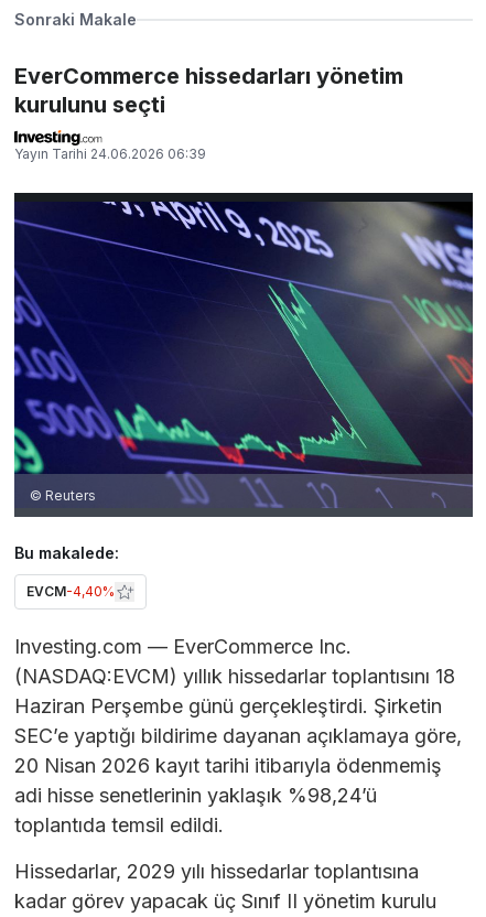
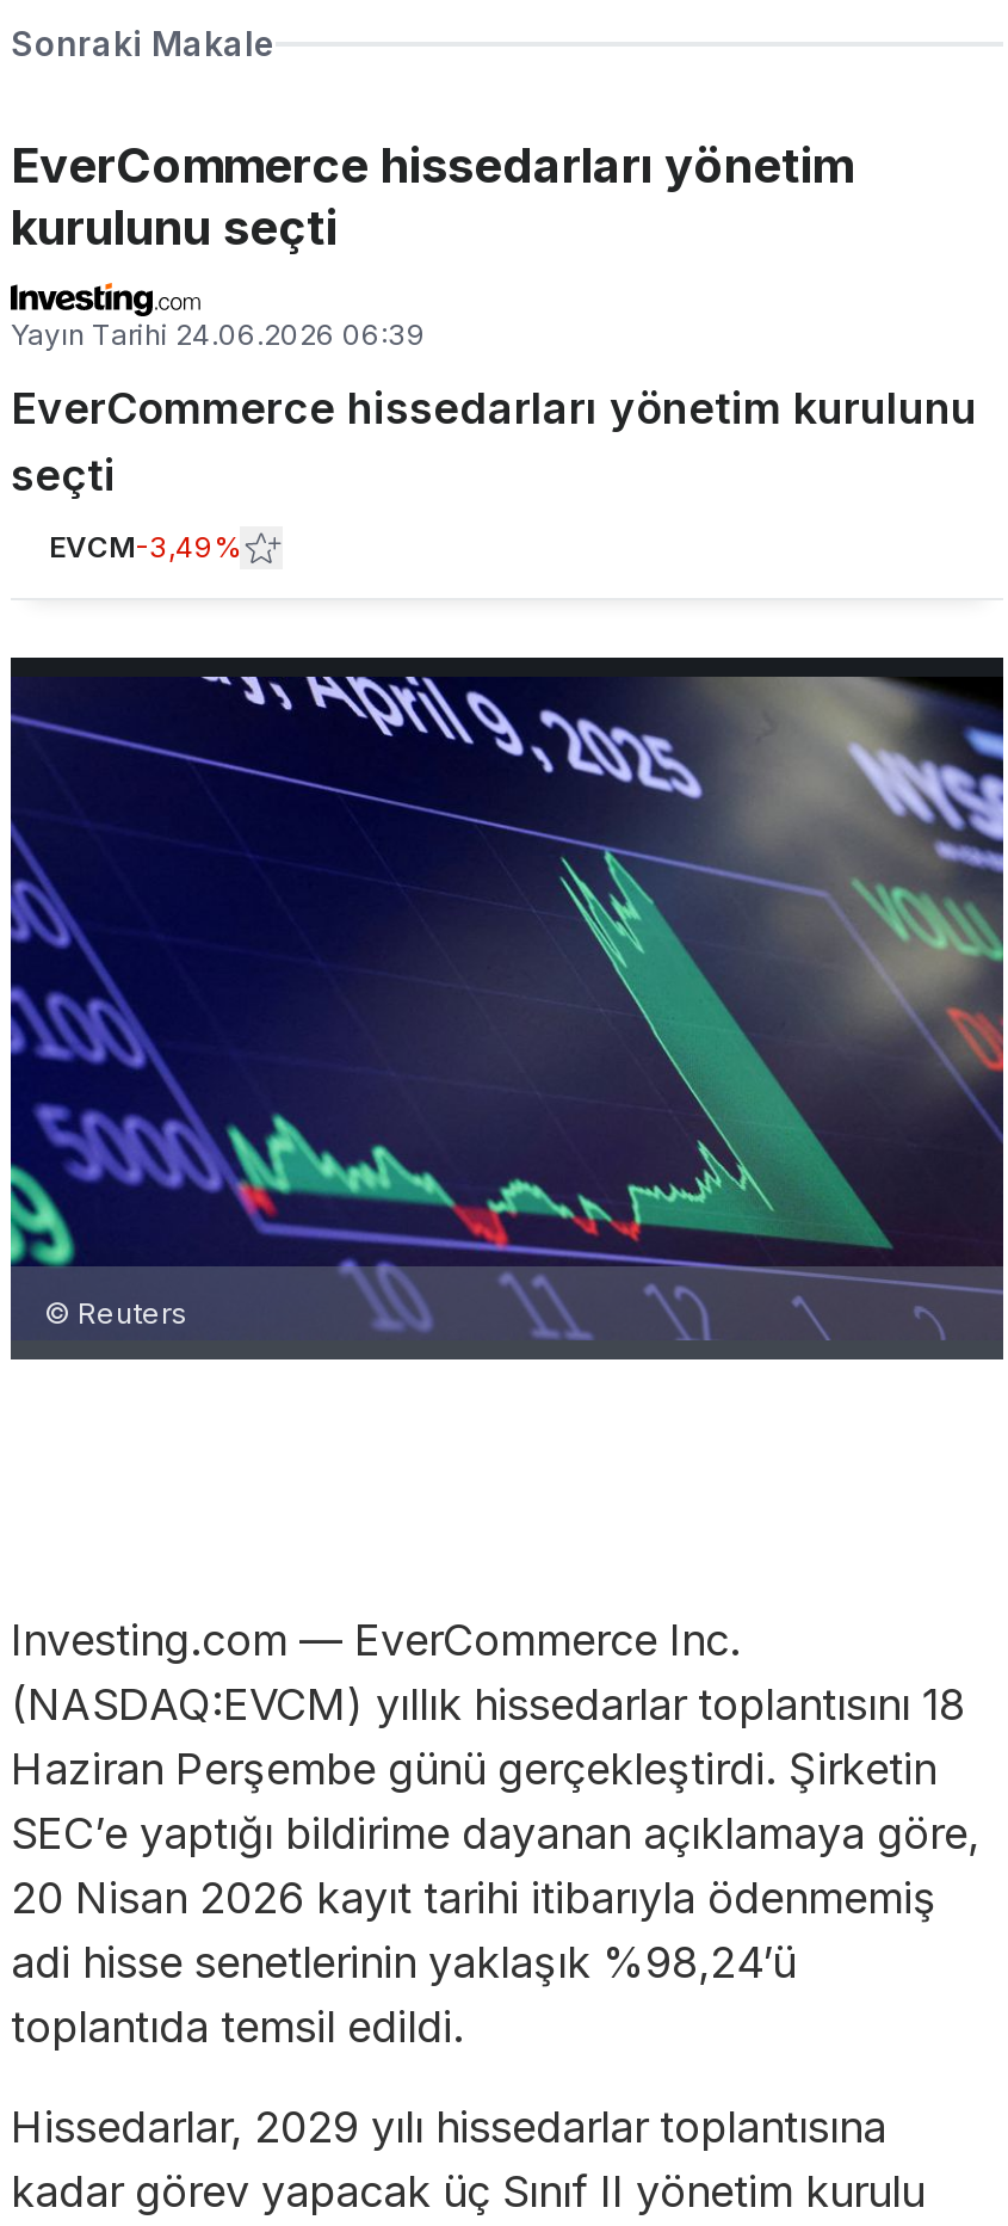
none -> [11,383,977,564] EverCommerce hissedarları yönetim kurulunu | seçti | EVCM-3,49%
[14,543,119,599] Bu makalede: | EVCM-4,40% -> none

